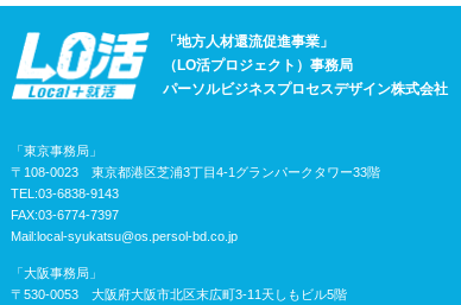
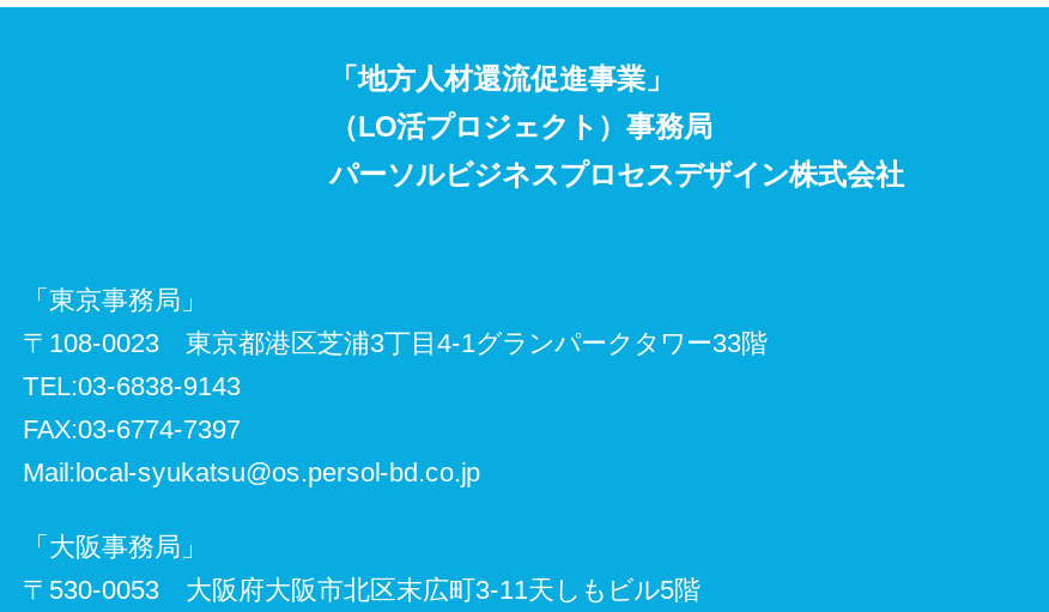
[11,31,150,101] [image] -> none

